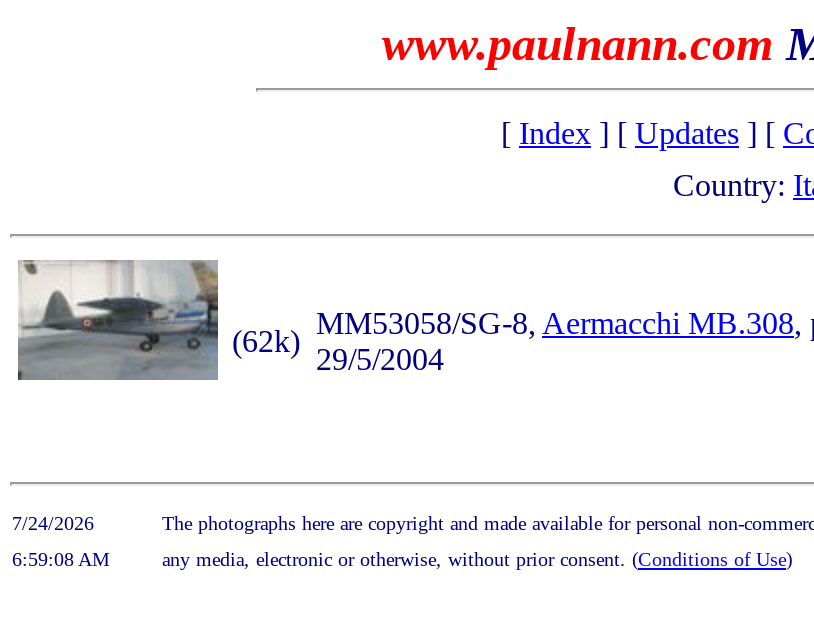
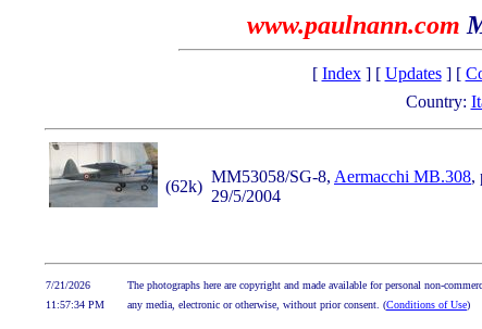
[12,512,94,534] 7/24/2026 -> [46,279,90,291] 7/21/2026
[12,548,110,570] 6:59:08 AM -> [46,299,104,311] 11:57:34 PM

